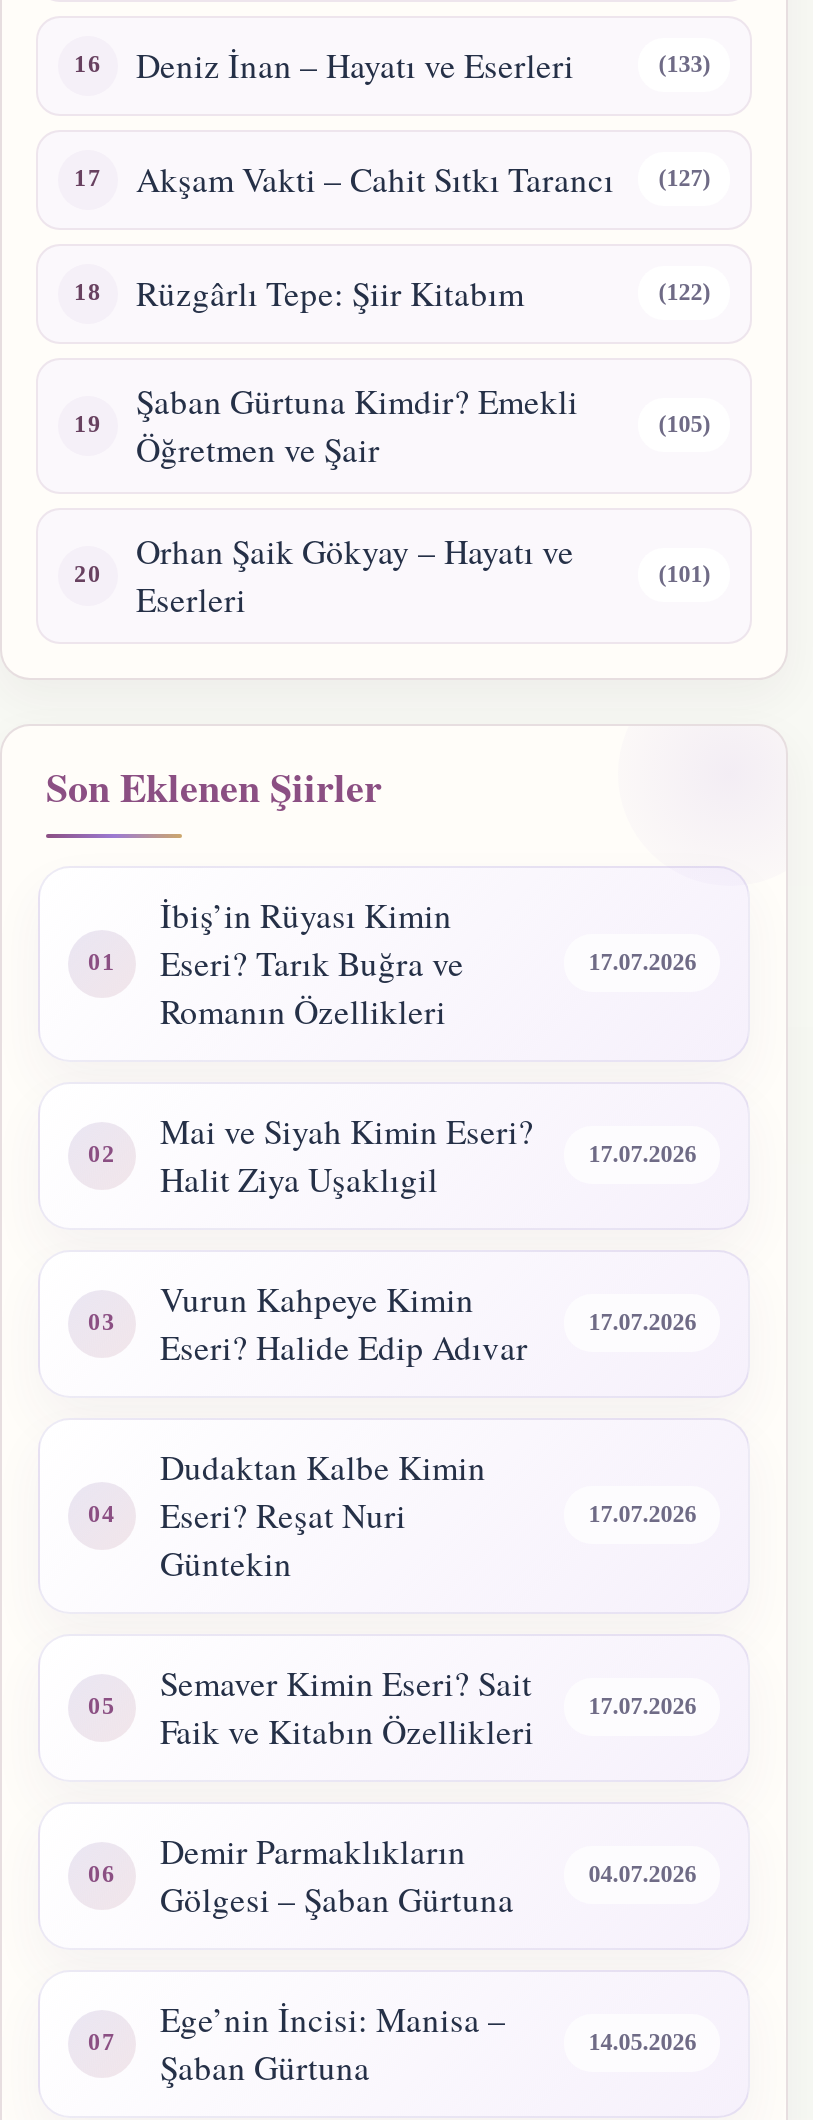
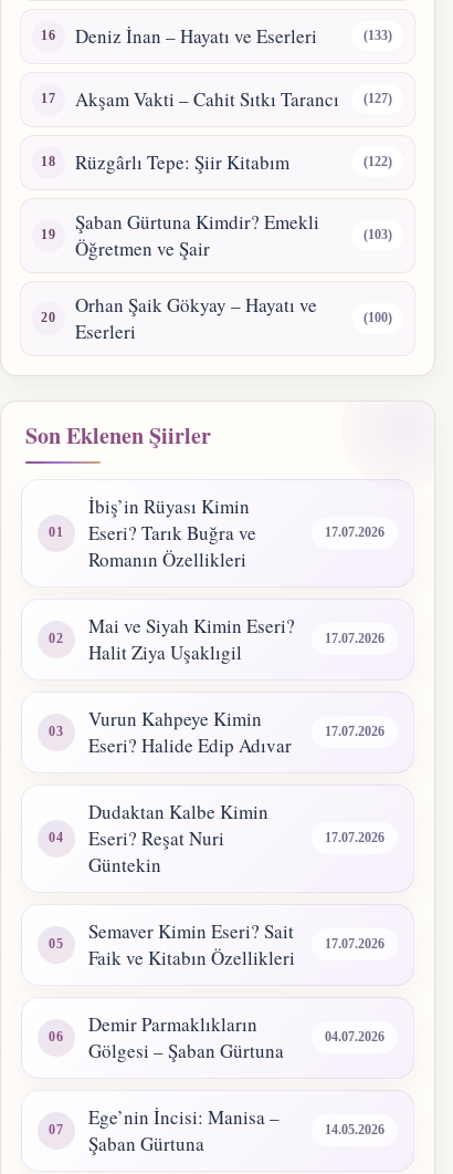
[658,410,710,438] (105) -> [364,227,392,243] (103)
[658,560,710,588] (101) -> [364,310,392,326] (100)

